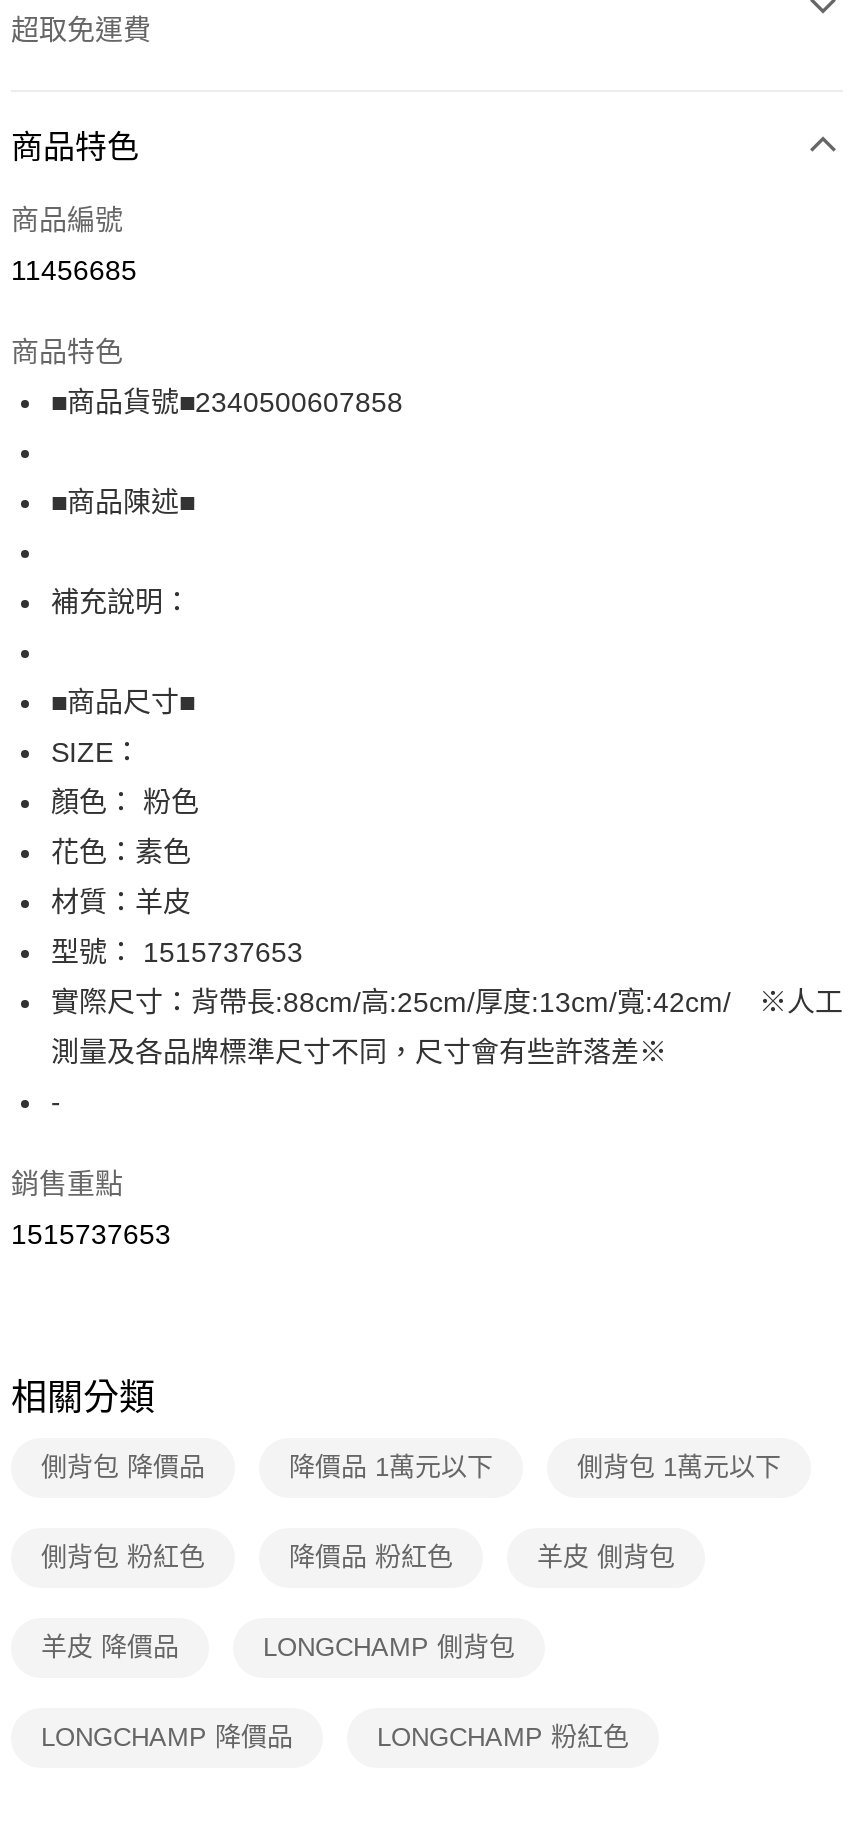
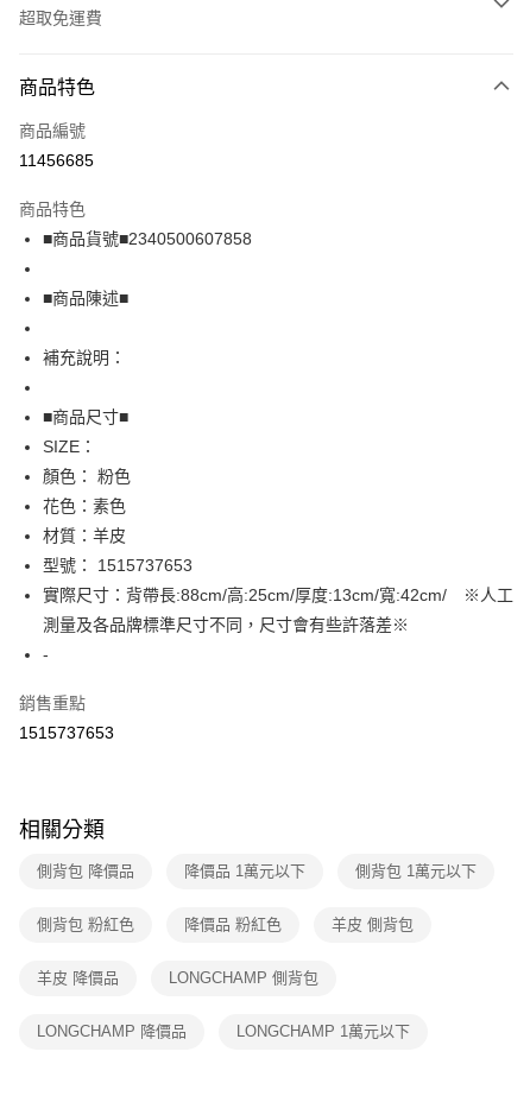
[377,1722,629,1752] LONGCHAMP 粉紅色 -> [236,1022,410,1040] LONGCHAMP 1萬元以下

